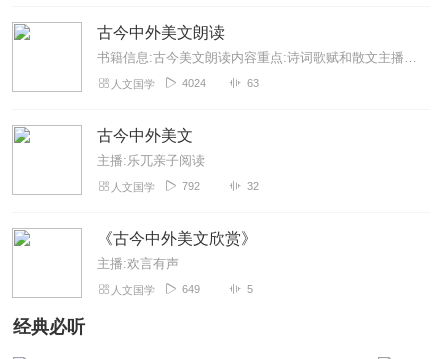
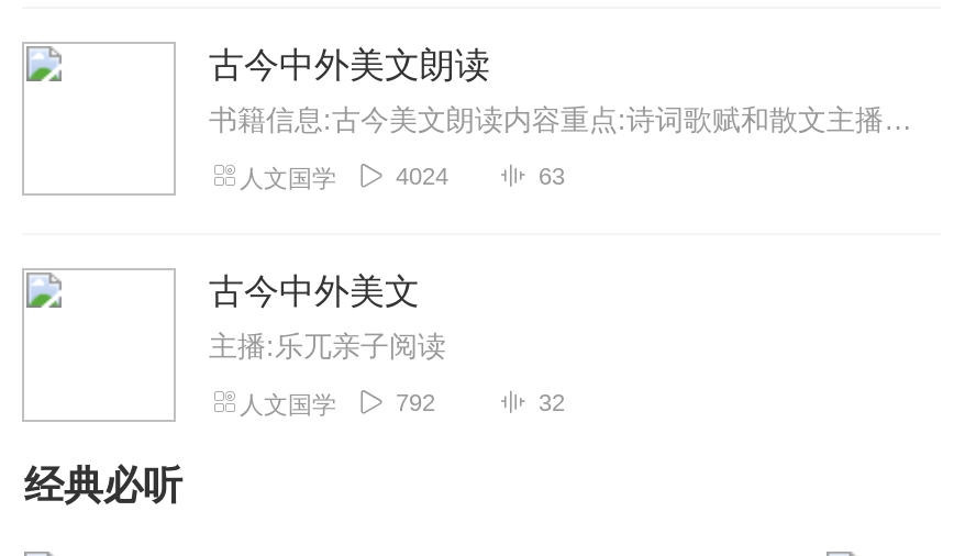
[97,230,257,296] 《古今中外美文欣赏》 | 主播:欢言有声 | 人文国学 | 649 | 5 -> none

